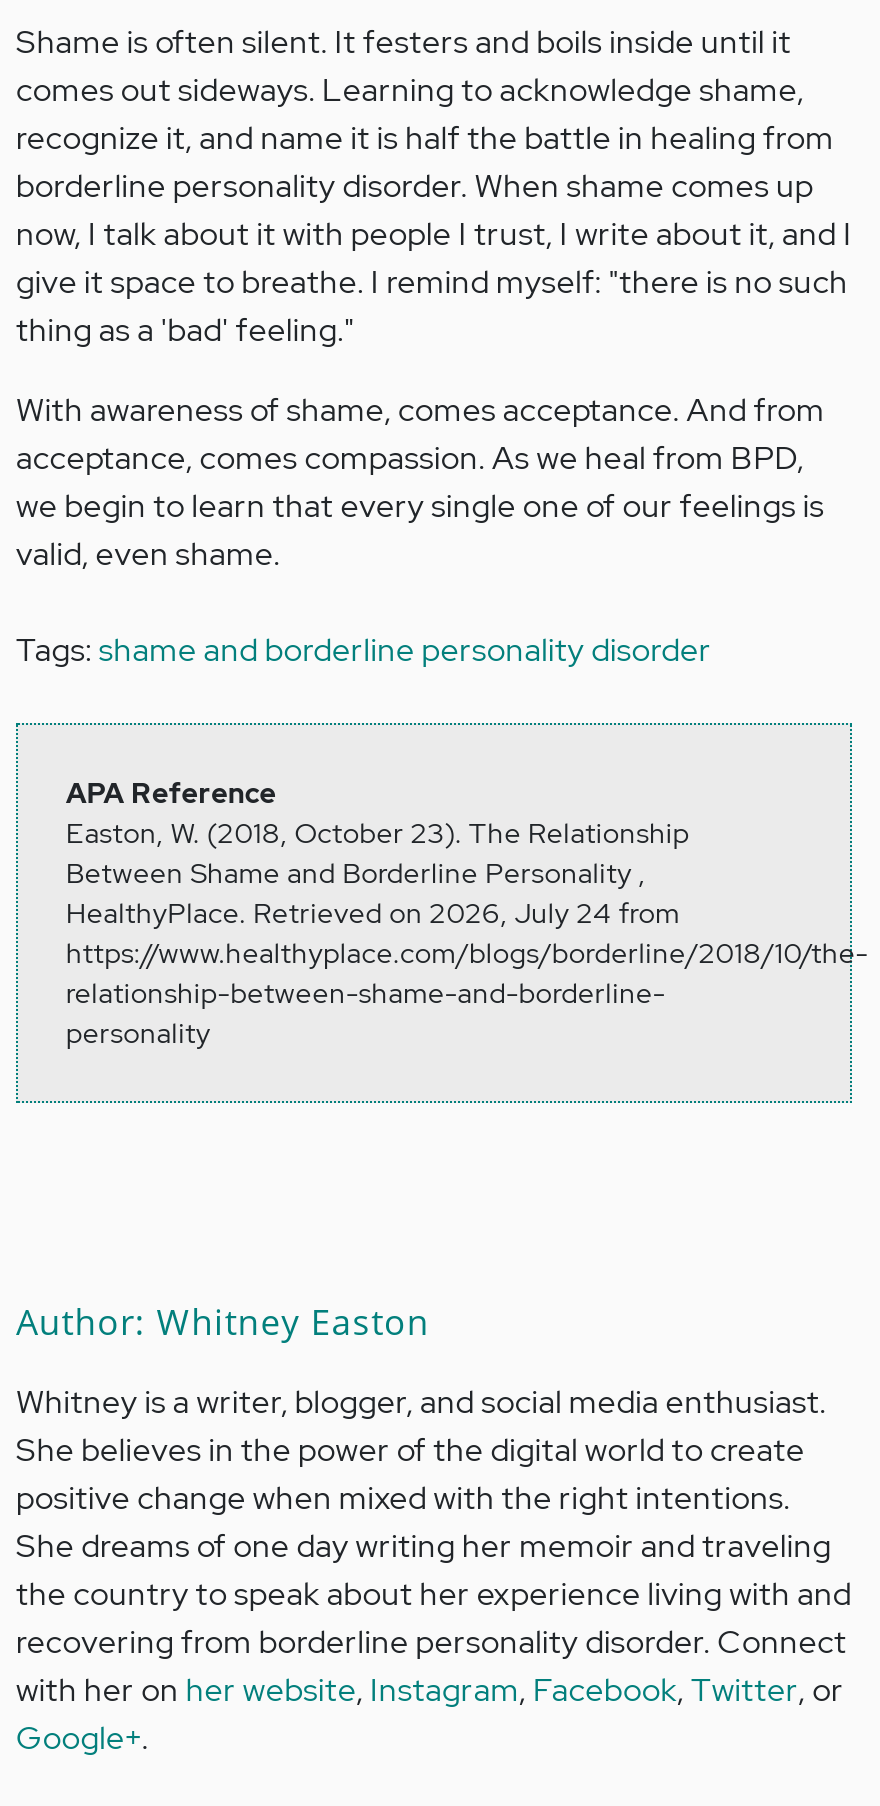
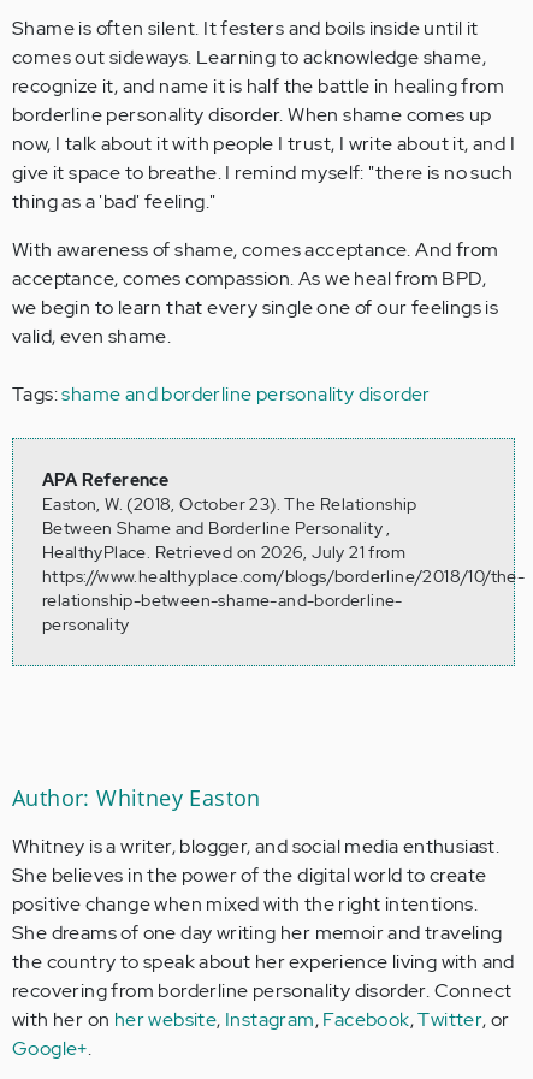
[66,895,680,931] HealthyPlace. Retrieved on 2026, July 24 from -> [42,541,405,563] HealthyPlace. Retrieved on 2026, July 21 from

